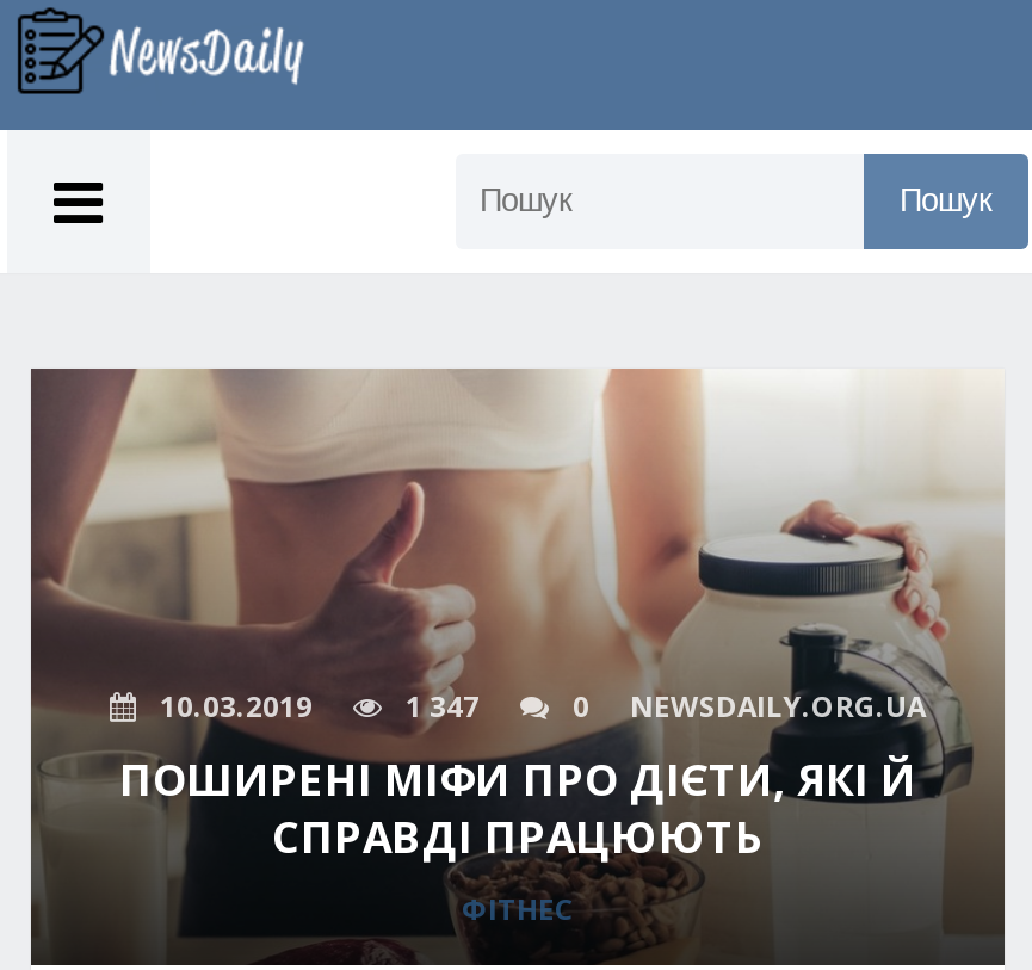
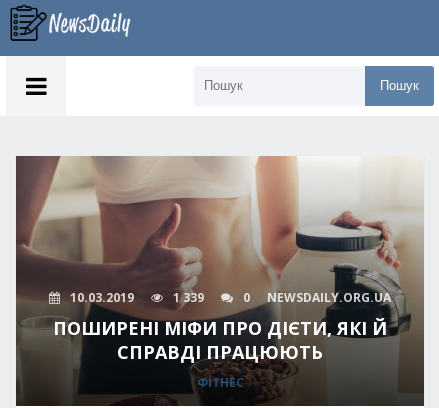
[406,686,480,727] 1 347 -> [173,289,204,306] 1 339

